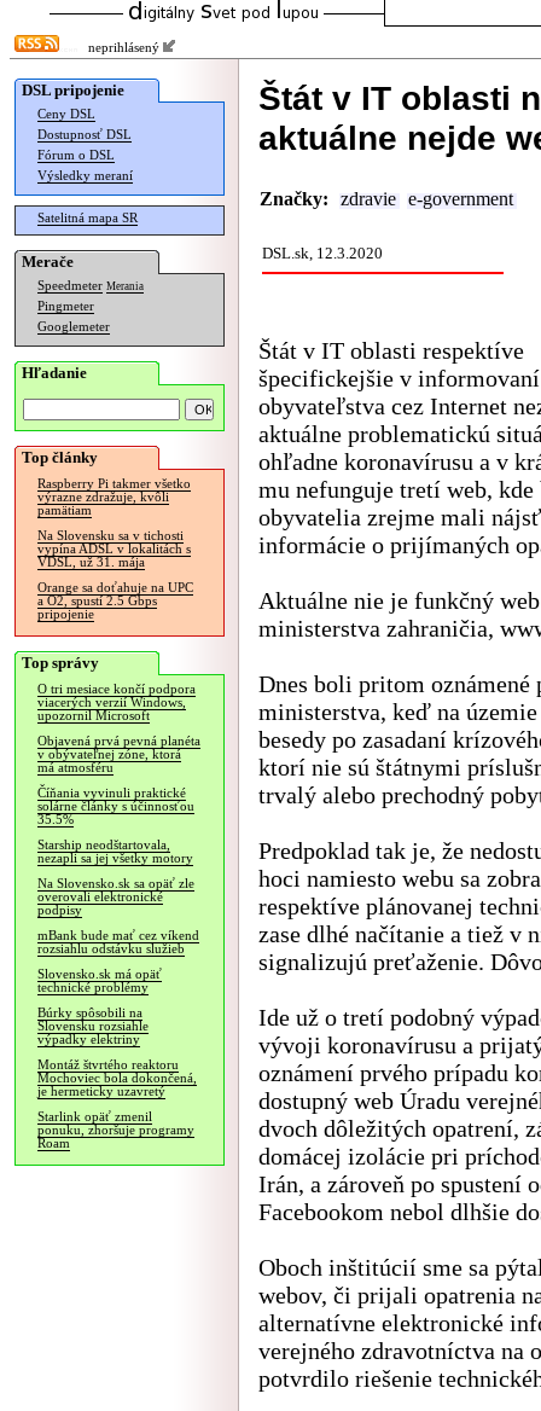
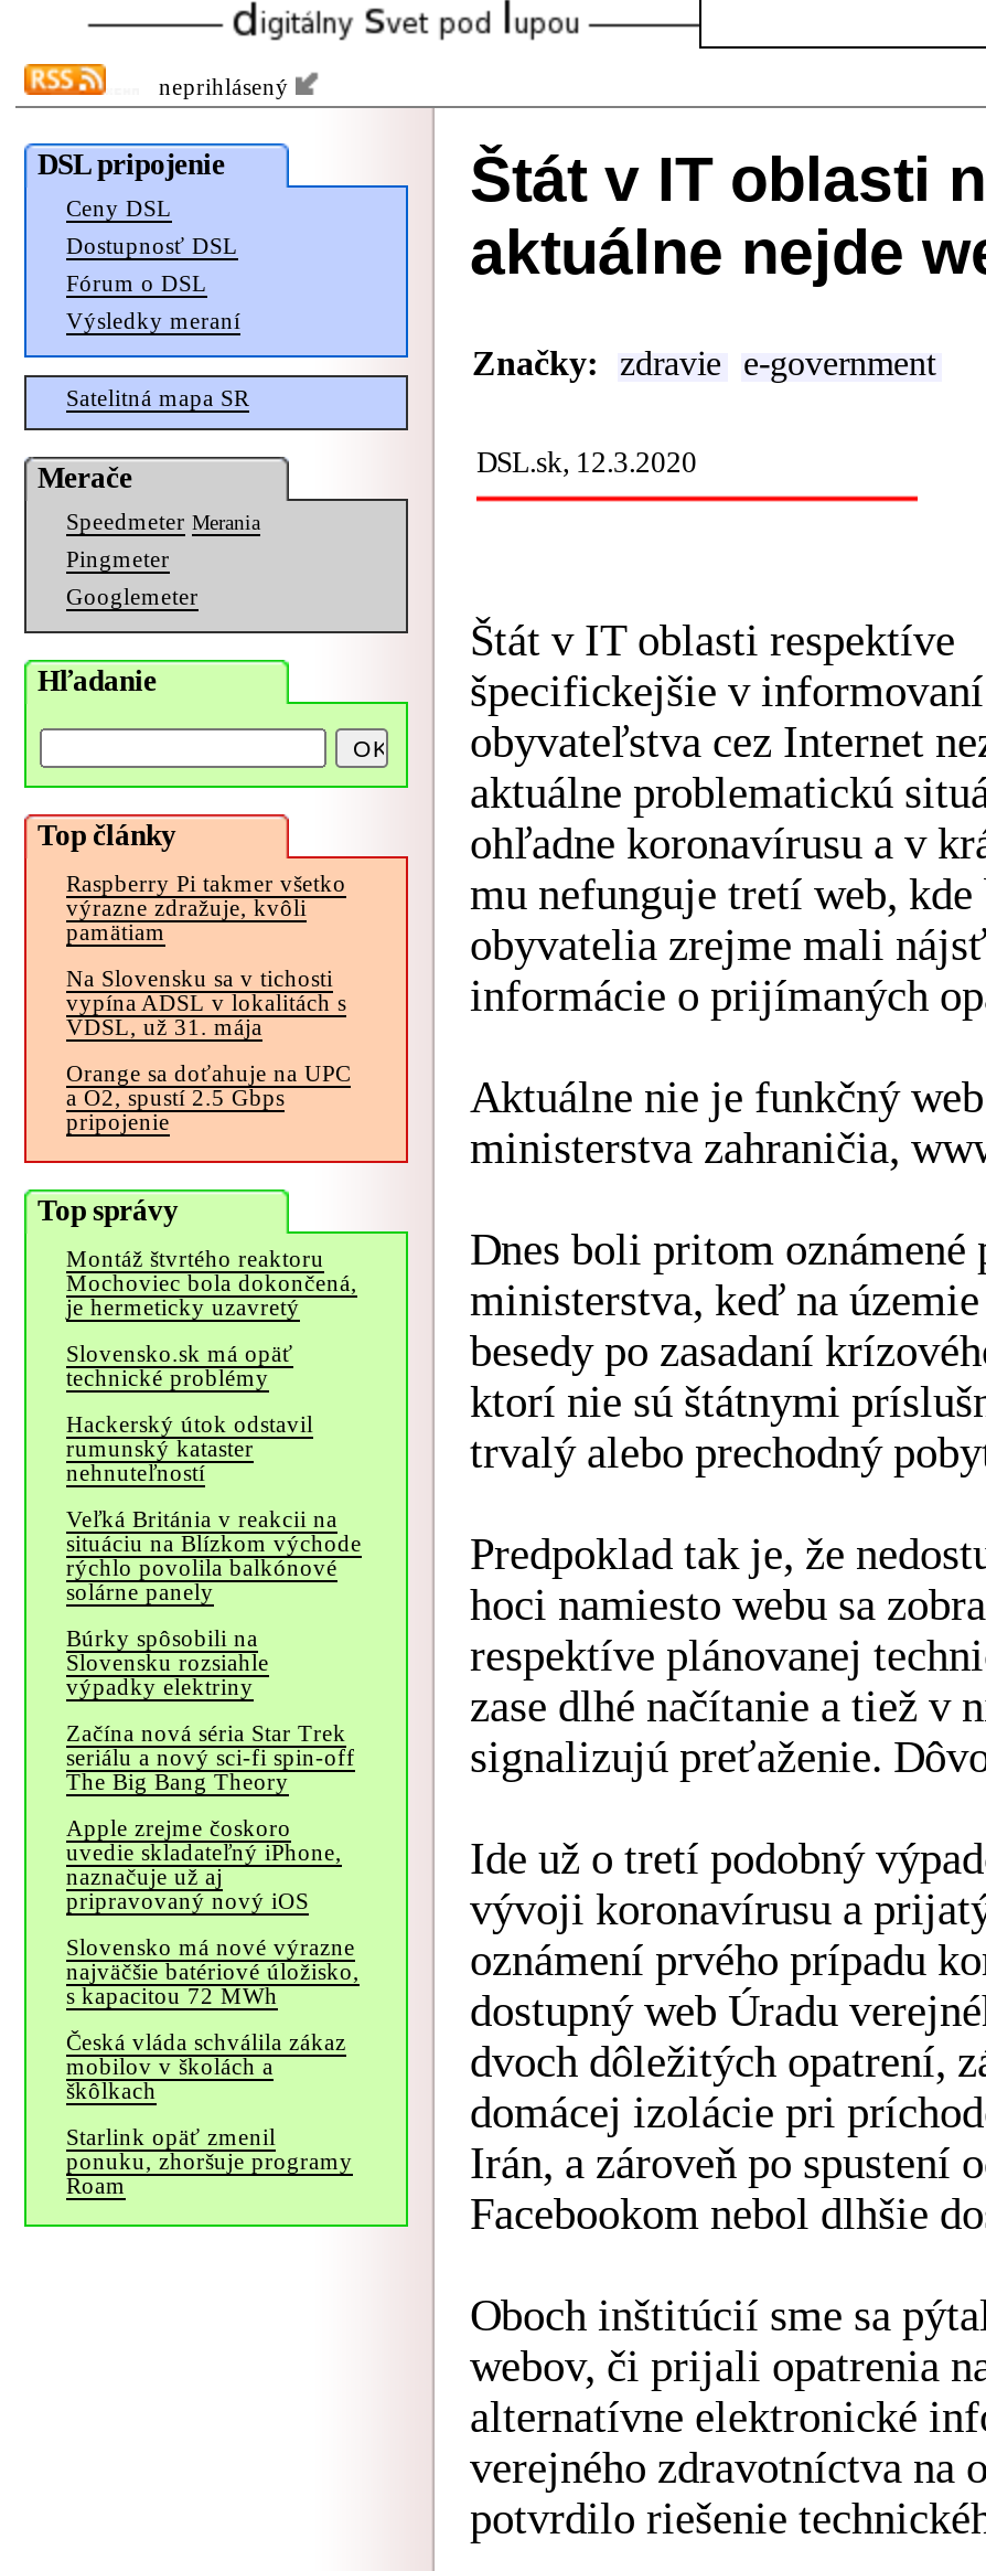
[37,683,200,956] O tri mesiace končí podpora | viacerých verzií Windows, | upozornil Microsoft | Objavená prvá pevná planéta | v obývateľnej zóne, ktorá | má atmosféru | Číňania vyvinuli praktické | solárne články s účinnosťou | 35.5% | Starship neodštartovala, | nezapli sa jej všetky motory | Na Slovensko.sk sa opäť zle | overovali elektronické | podpisy | mBank bude mať cez víkend | rozsiahlu odstávku služieb -> none
none -> [66,1412,362,1604] Hackerský útok odstavil | rumunský kataster | nehnuteľností | Veľká Británia v reakcii na | situáciu na Blízkom východe | rýchlo povolila balkónové | solárne panely
none -> [66,1721,360,2103] Začína nová séria Star Trek | seriálu a nový sci-fi spin-off | The Big Bang Theory | Apple zrejme čoskoro | uvedie skladateľný iPhone, | naznačuje už aj | pripravovaný nový iOS | Slovensko má nové výrazne | najväčšie batériové úložisko, | s kapacitou 72 MWh | Česká vláda schválila zákaz | mobilov v školách a | škôlkach
moved [37,968,162,994] -> [66,1342,293,1390]: Slovensko.sk má opäť | technické problémy
moved [37,1006,149,1046] -> [66,1626,269,1699]: Búrky spôsobili na | Slovensku rozsiahle | výpadky elektriny
moved [37,1058,197,1098] -> [66,1247,357,1320]: Montáž štvrtého reaktoru | Mochoviec bola dokončená, | je hermeticky uzavretý
moved [37,1110,194,1150] -> [66,2125,353,2198]: Starlink opäť zmenil | ponuku, zhoršuje programy | Roam

